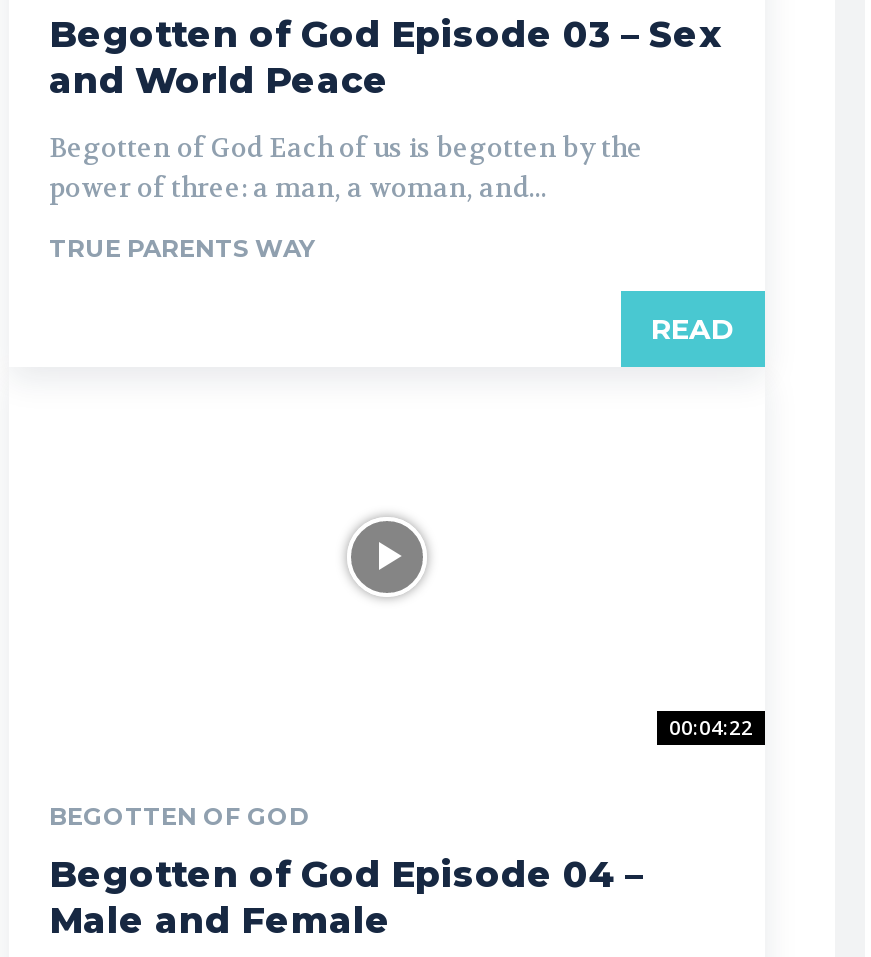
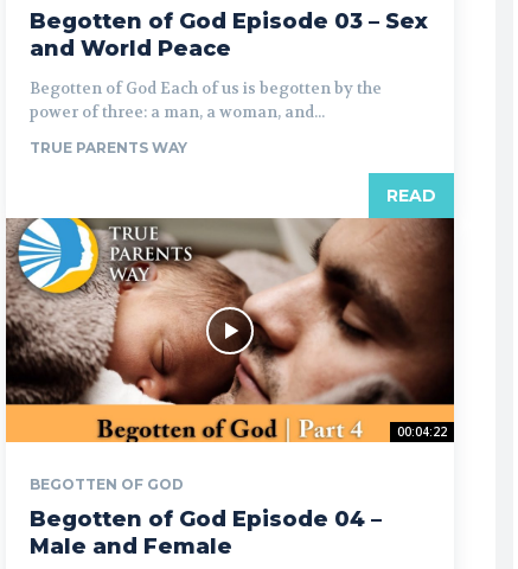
none -> [5,217,455,443] [image]

